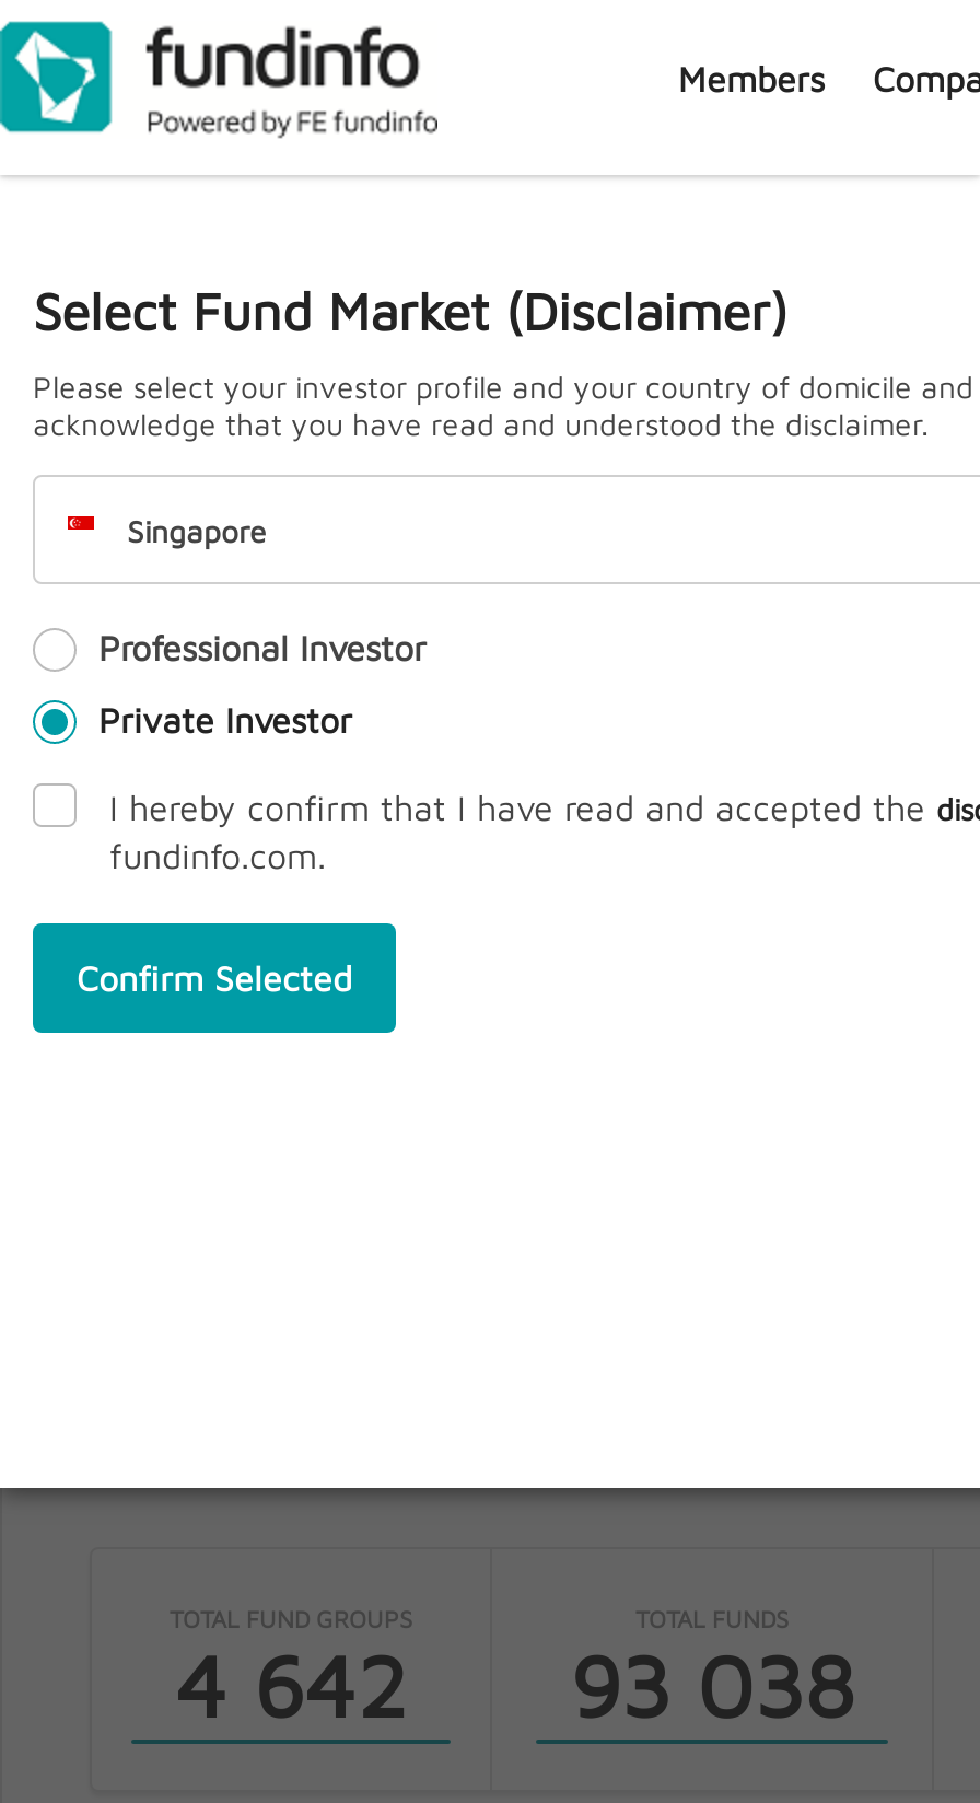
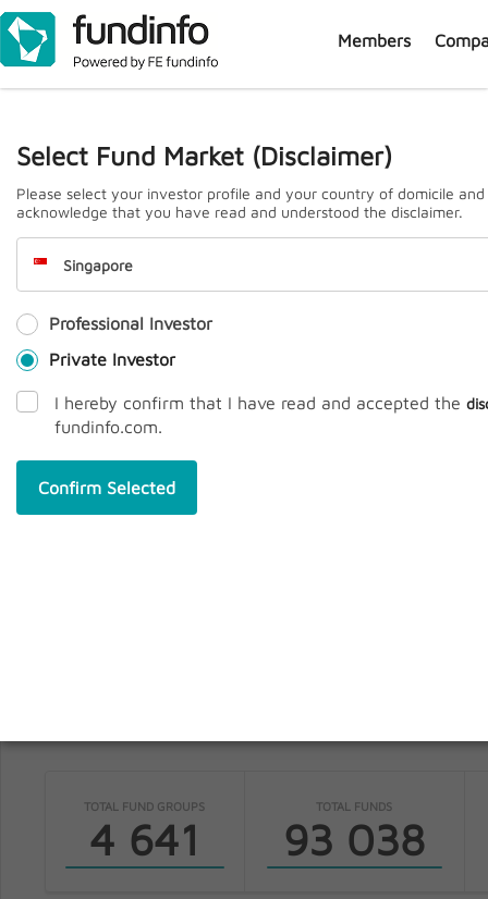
[175,1632,854,1735] 4 642 93 038 -> [90,813,425,864] 4 641 93 038

